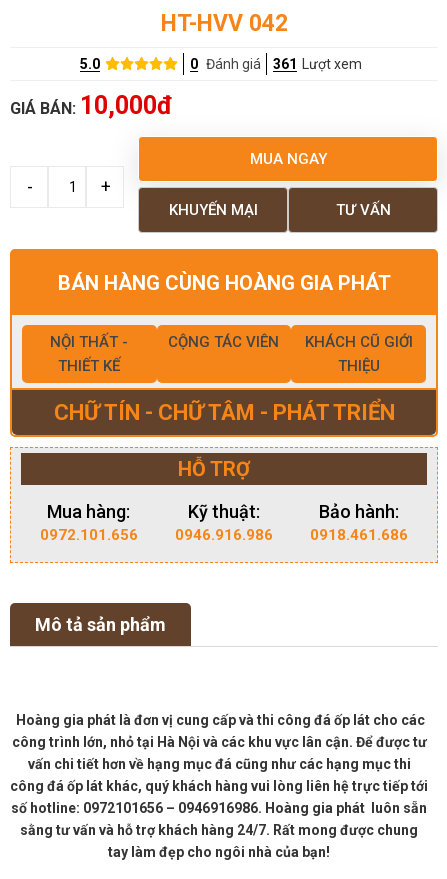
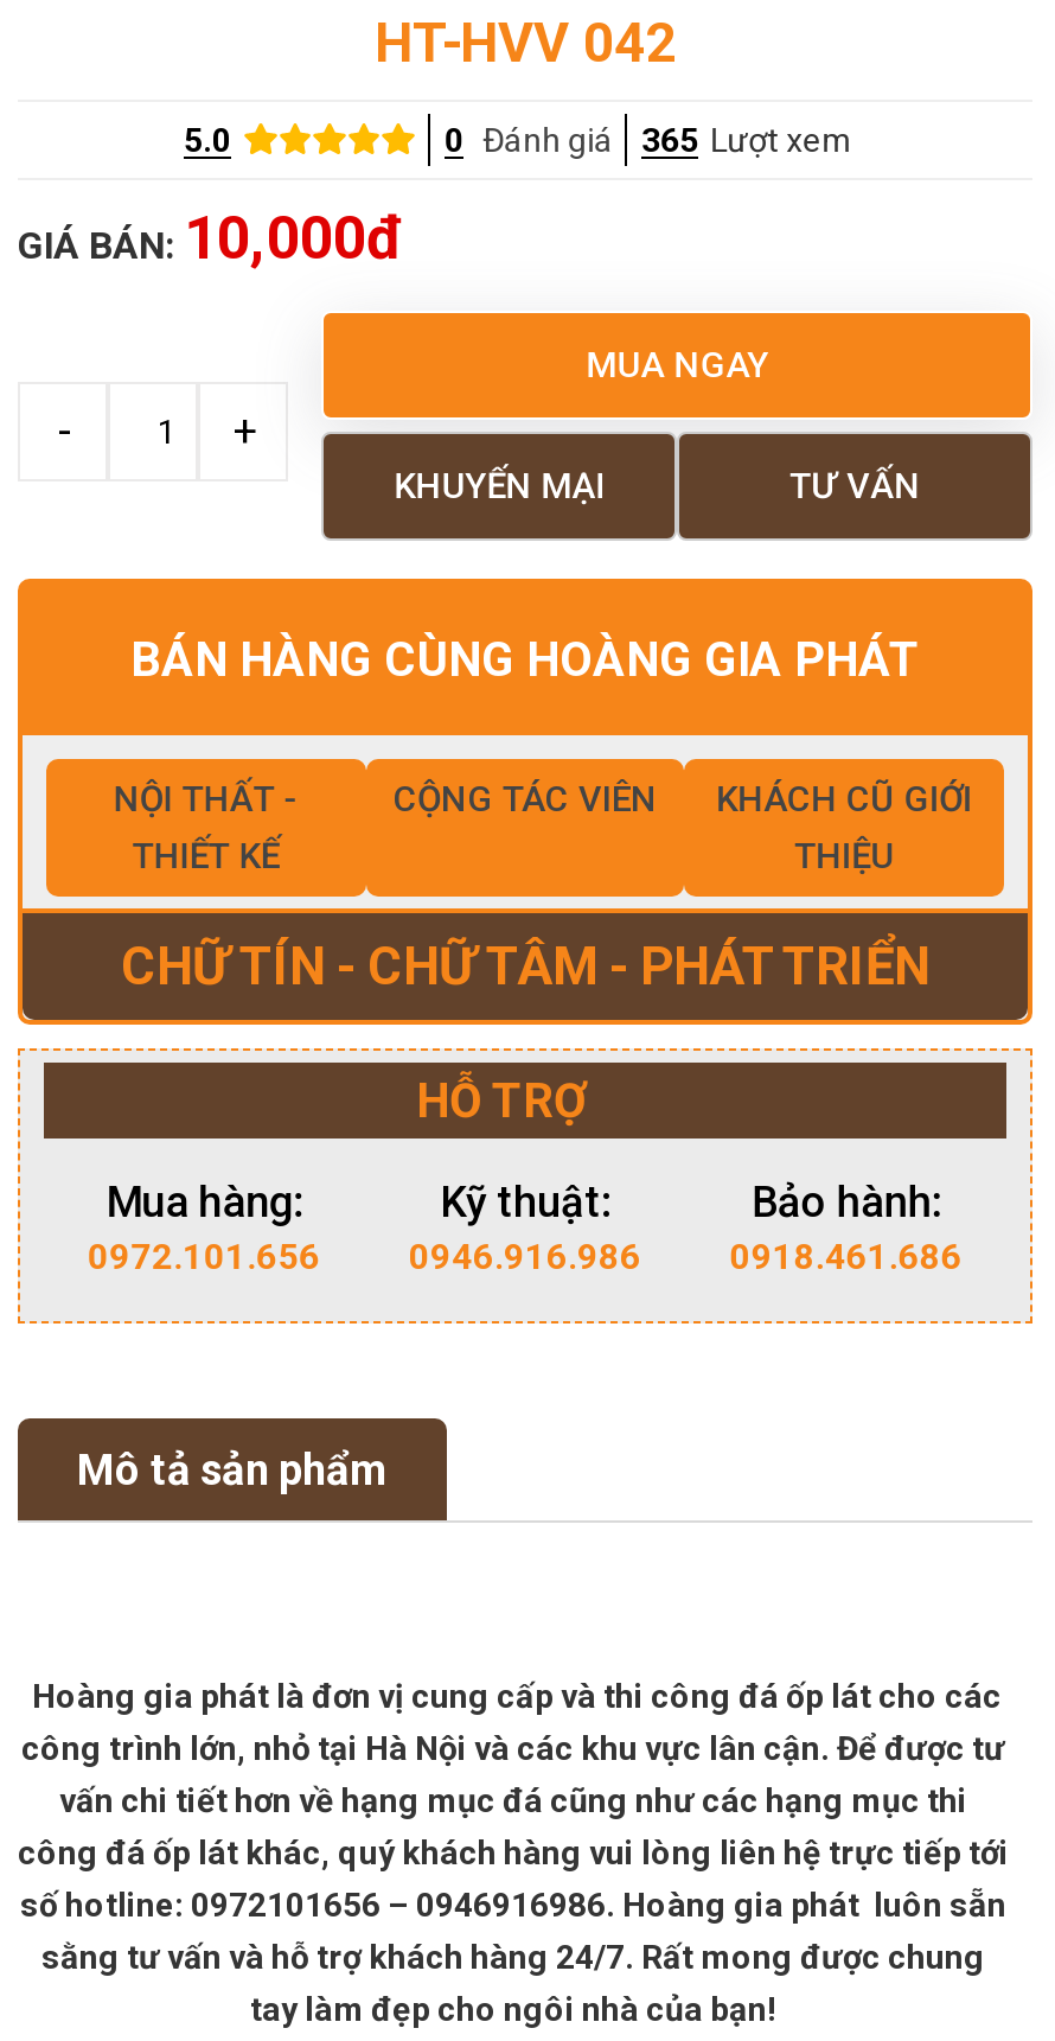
[190,56,362,72] 0 Đánh giá 361 Lượt xem -> [445,121,853,159] 0 Đánh giá 365 Lượt xem

